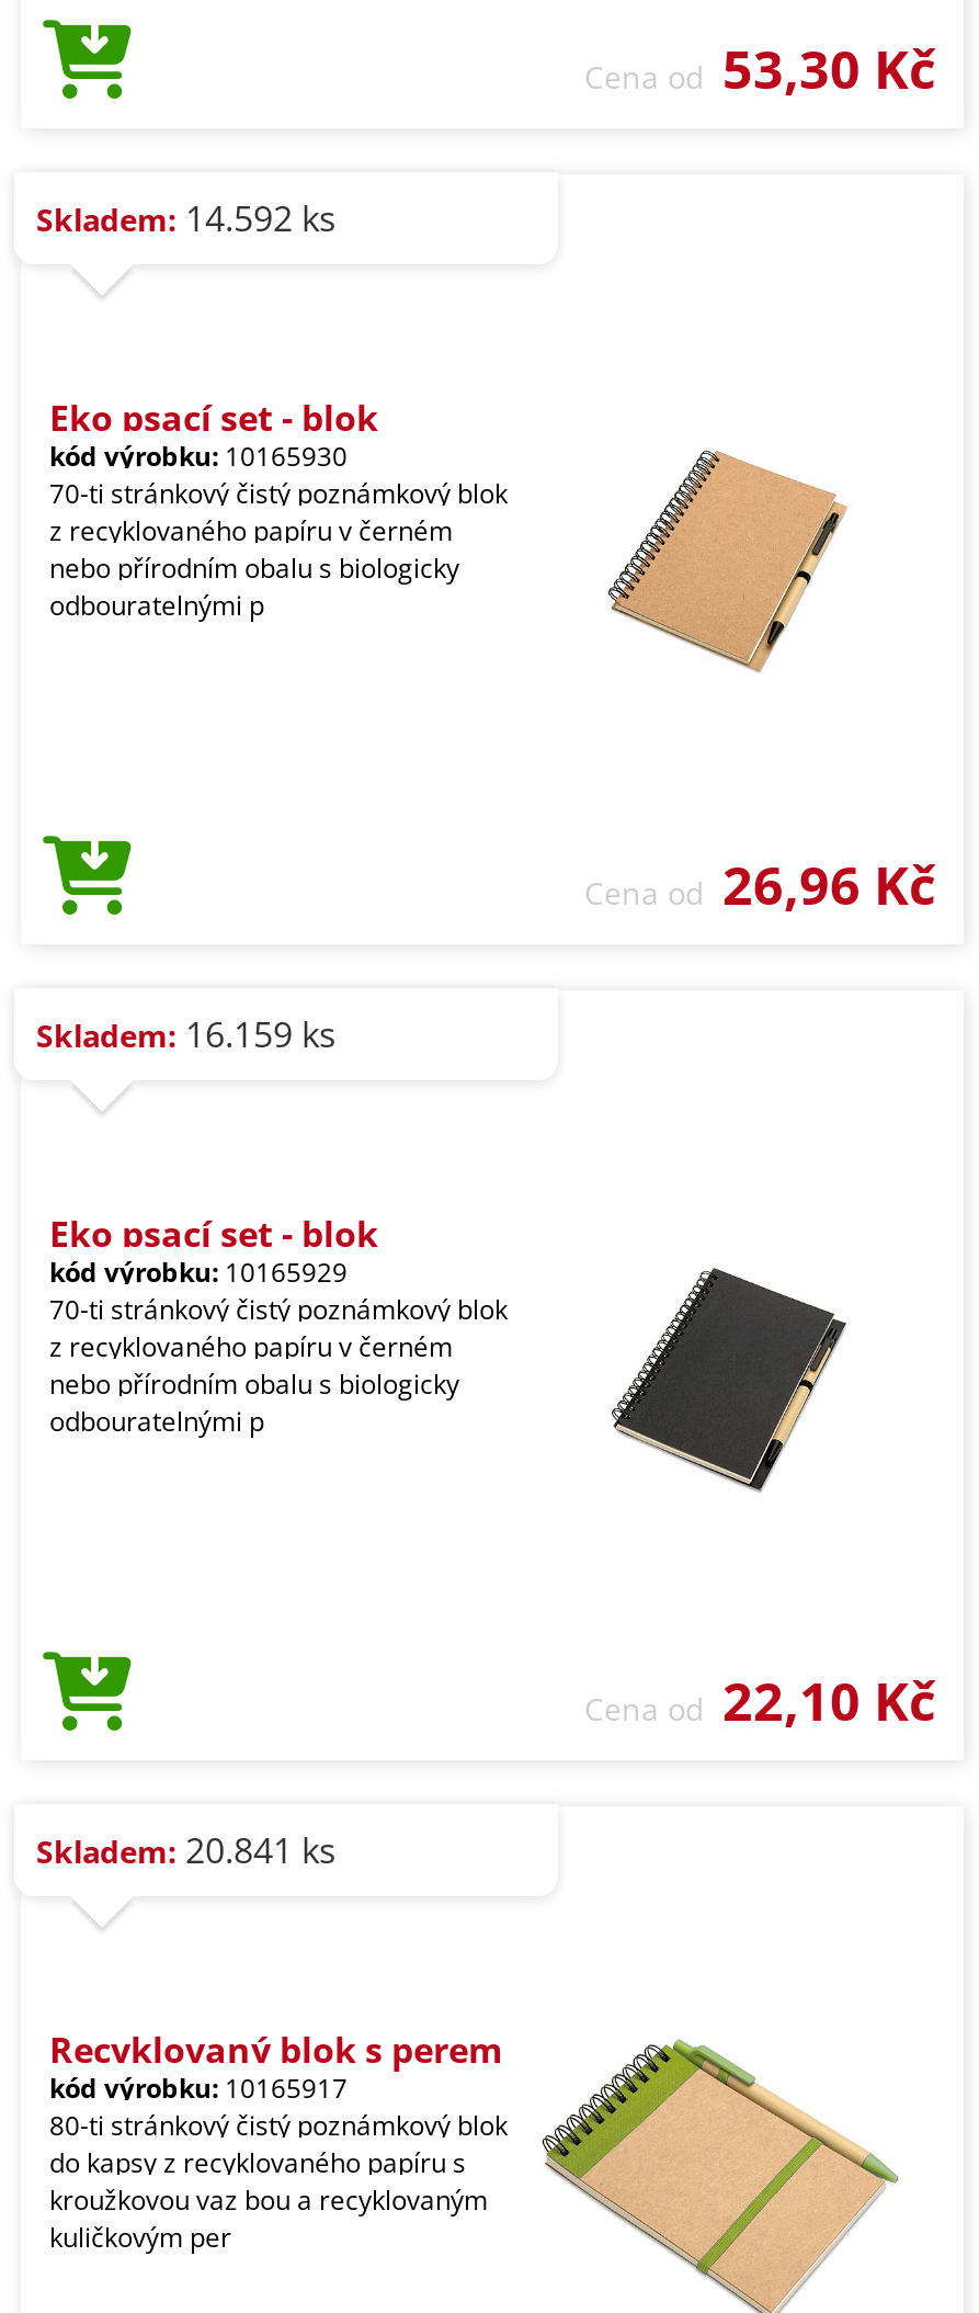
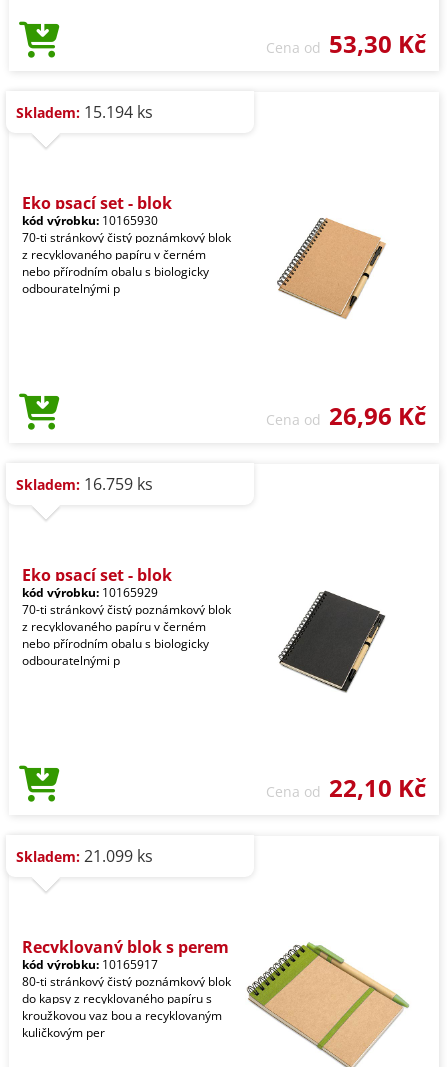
[36,194,337,242] Skladem: 14.592 ks -> [16,101,153,123] Skladem: 15.194 ks
[36,1010,337,1058] Skladem: 16.159 ks -> [16,473,153,495] Skladem: 16.759 ks
[36,1826,337,1874] Skladem: 20.841 ks -> [16,845,153,867] Skladem: 21.099 ks

